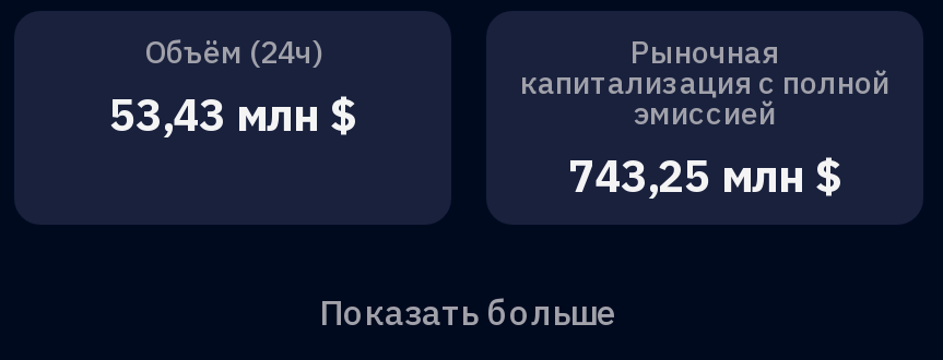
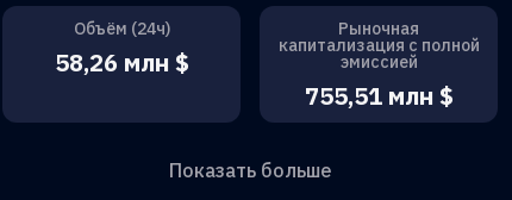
[109,84,356,143] 53,43 млн $ -> [54,46,189,78] 58,26 млн $
[568,145,841,204] 743,25 млн $ -> [304,79,453,111] 755,51 млн $

